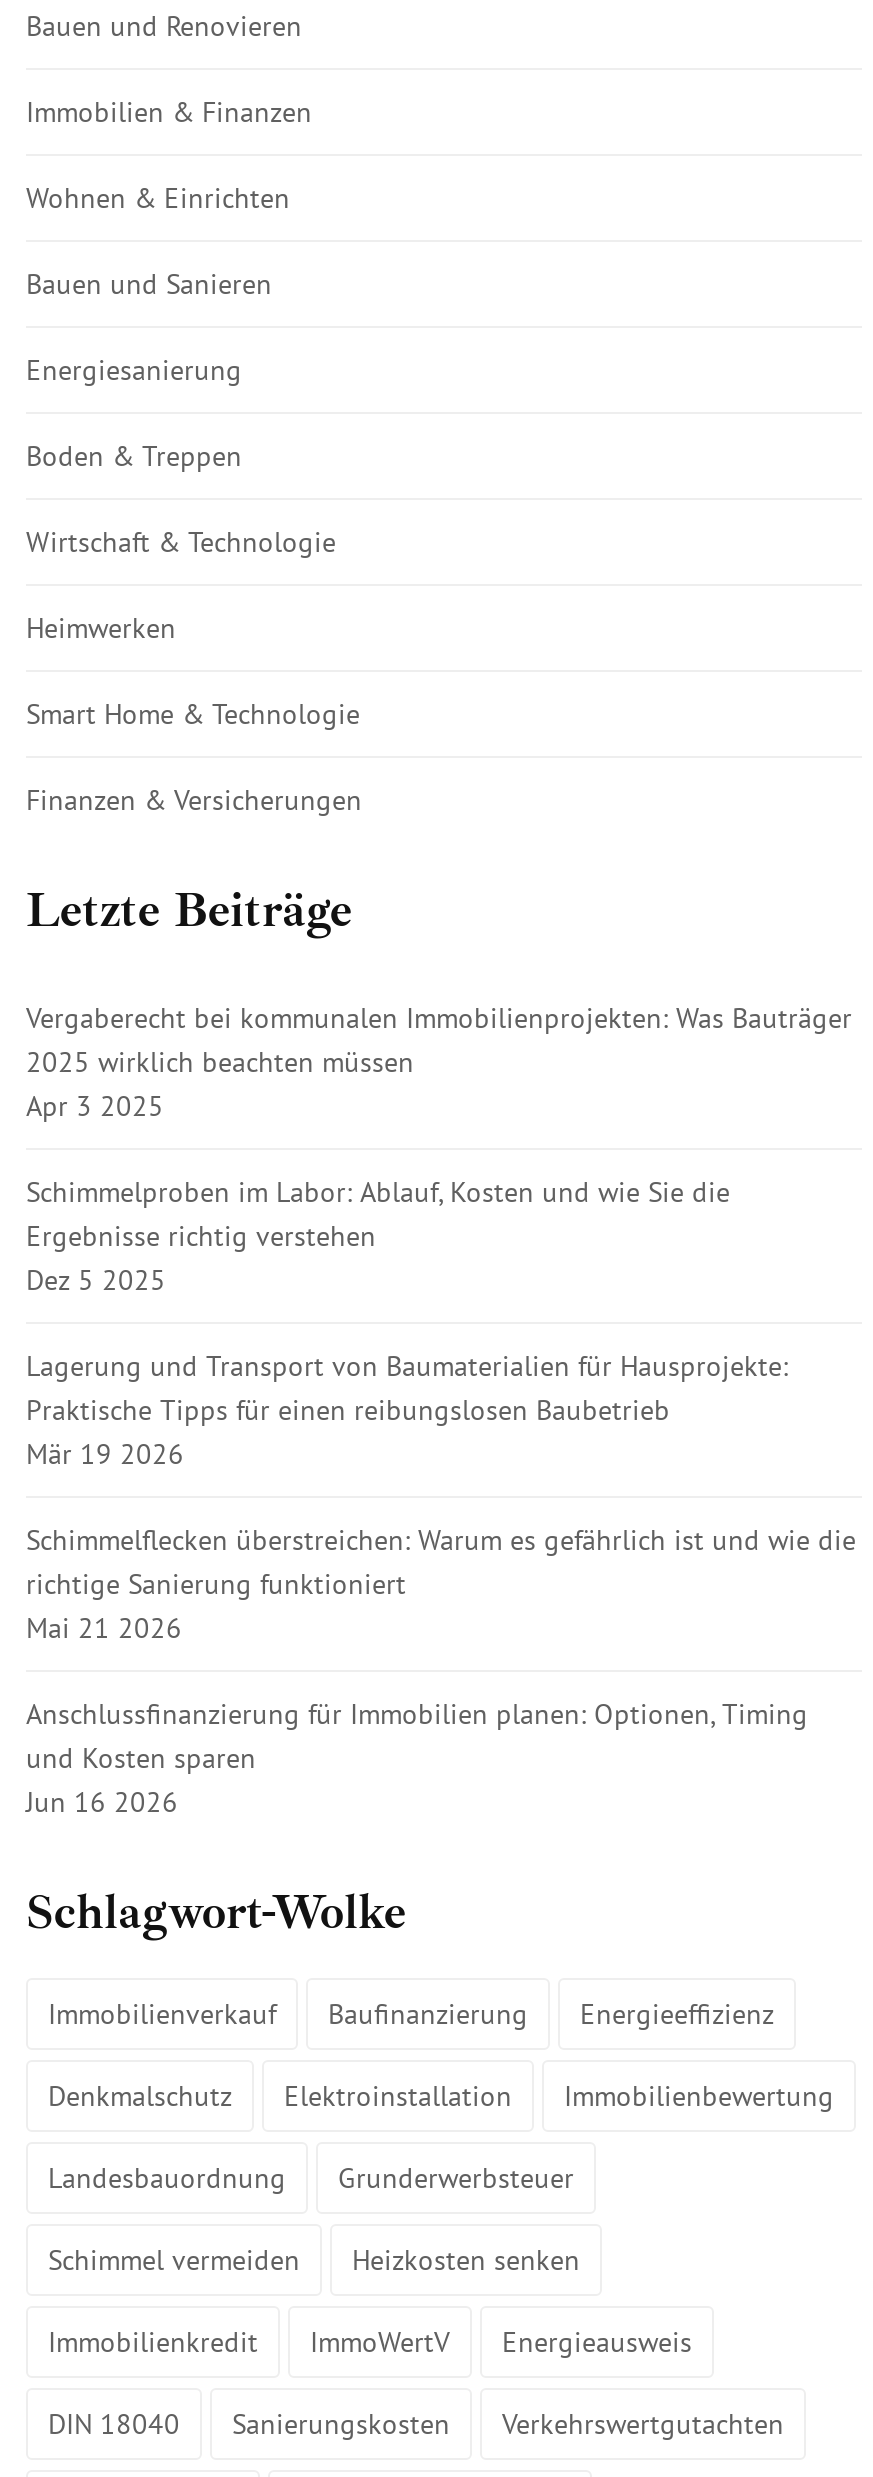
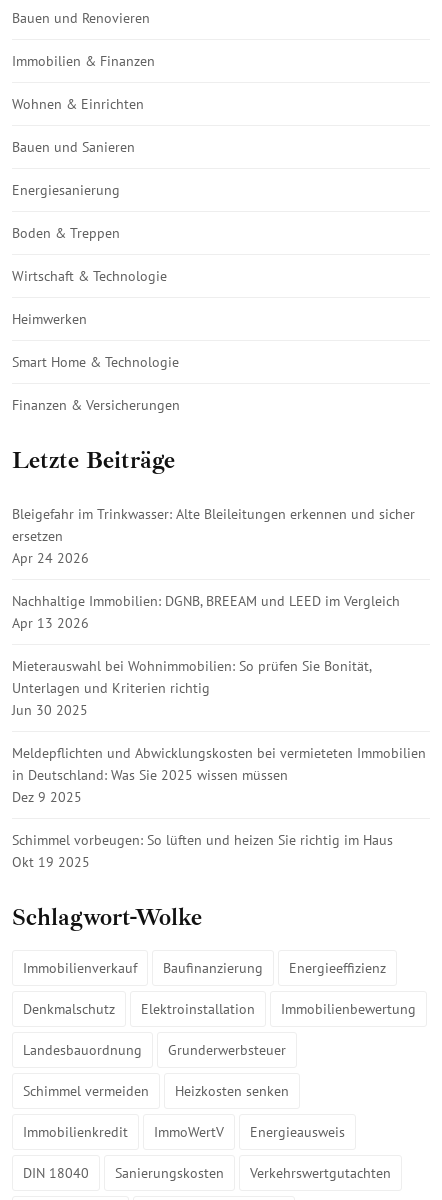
[26,1000,852,1124] Vergaberecht bei kommunalen Immobilienprojekten: Was Bauträger | 2025 wirklich beachten müssen | Apr 3 2025 -> [12,505,415,567] Bleigefahr im Trinkwasser: Alte Bleileitungen erkennen und sicher | ersetzen | Apr 24 2026
[26,1174,730,1298] Schimmelproben im Labor: Ablauf, Kosten und wie Sie die | Ergebnisse richtig verstehen | Dez 5 2025 -> [12,592,400,632] Nachhaltige Immobilien: DGNB, BREEAM und LEED im Vergleich | Apr 13 2026
[26,1348,788,1472] Lagerung und Transport von Baumaterialien für Hausprojekte: | Praktische Tipps für einen reibungslosen Baubetrieb | Mär 19 2026 -> [12,657,371,719] Mieterauswahl bei Wohnimmobilien: So prüfen Sie Bonität, | Unterlagen und Kriterien richtig | Jun 30 2025
[26,1522,856,1646] Schimmelflecken überstreichen: Warum es gefährlich ist und wie die | richtige Sanierung funktioniert | Mai 21 2026 -> [12,744,426,806] Meldepflichten und Abwicklungskosten bei vermieteten Immobilien | in Deutschland: Was Sie 2025 wissen müssen | Dez 9 2025
[26,1696,808,1820] Anschlussfinanzierung für Immobilien planen: Optionen, Timing | und Kosten sparen | Jun 16 2026 -> [12,831,393,871] Schimmel vorbeugen: So lüften und heizen Sie richtig im Haus | Okt 19 2025

